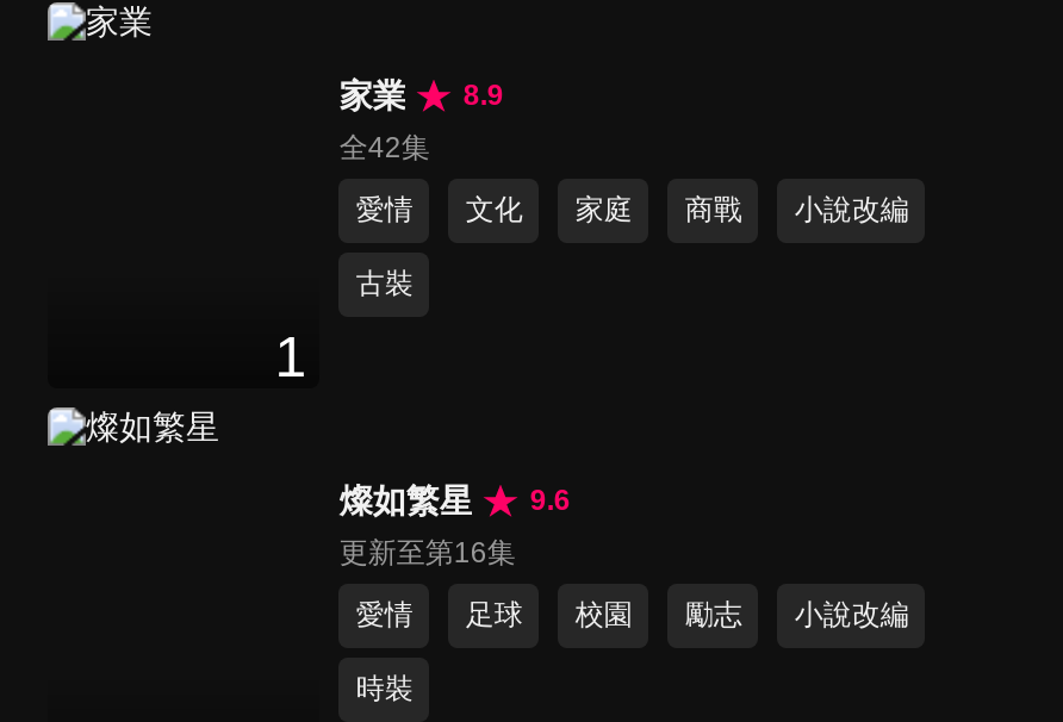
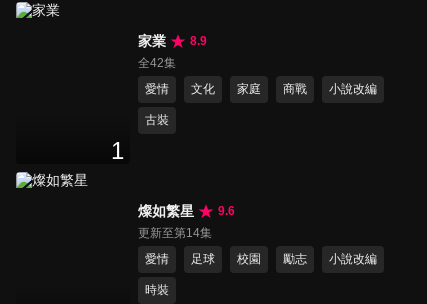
[339,536,516,569] 更新至第16集 -> [138,226,212,240] 更新至第14集

